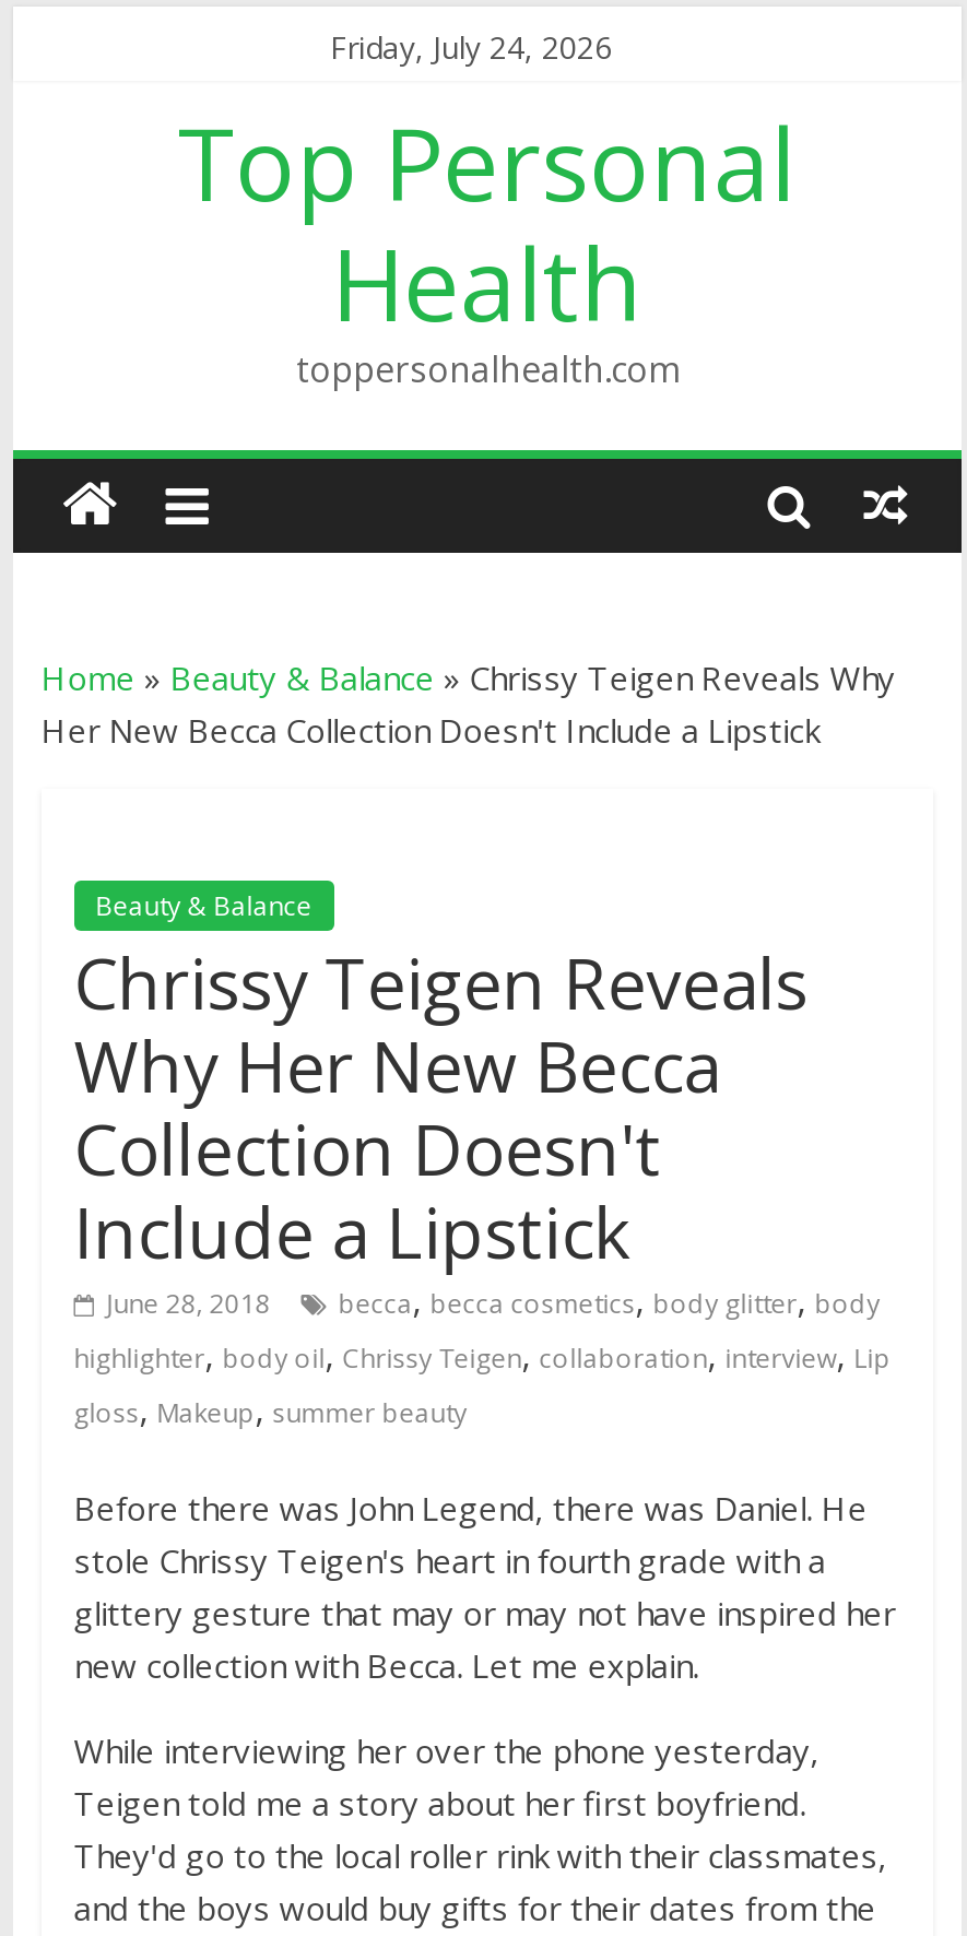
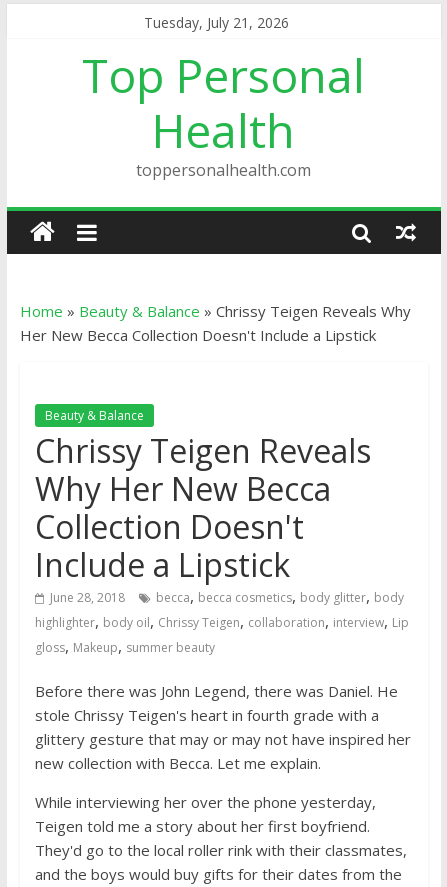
[330,26,612,68] Friday, July 24, 2026 -> [144,13,289,32] Tuesday, July 21, 2026

